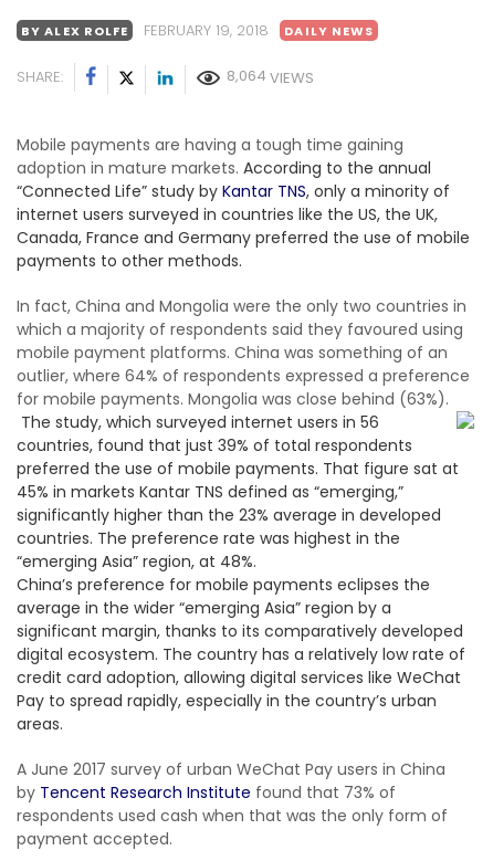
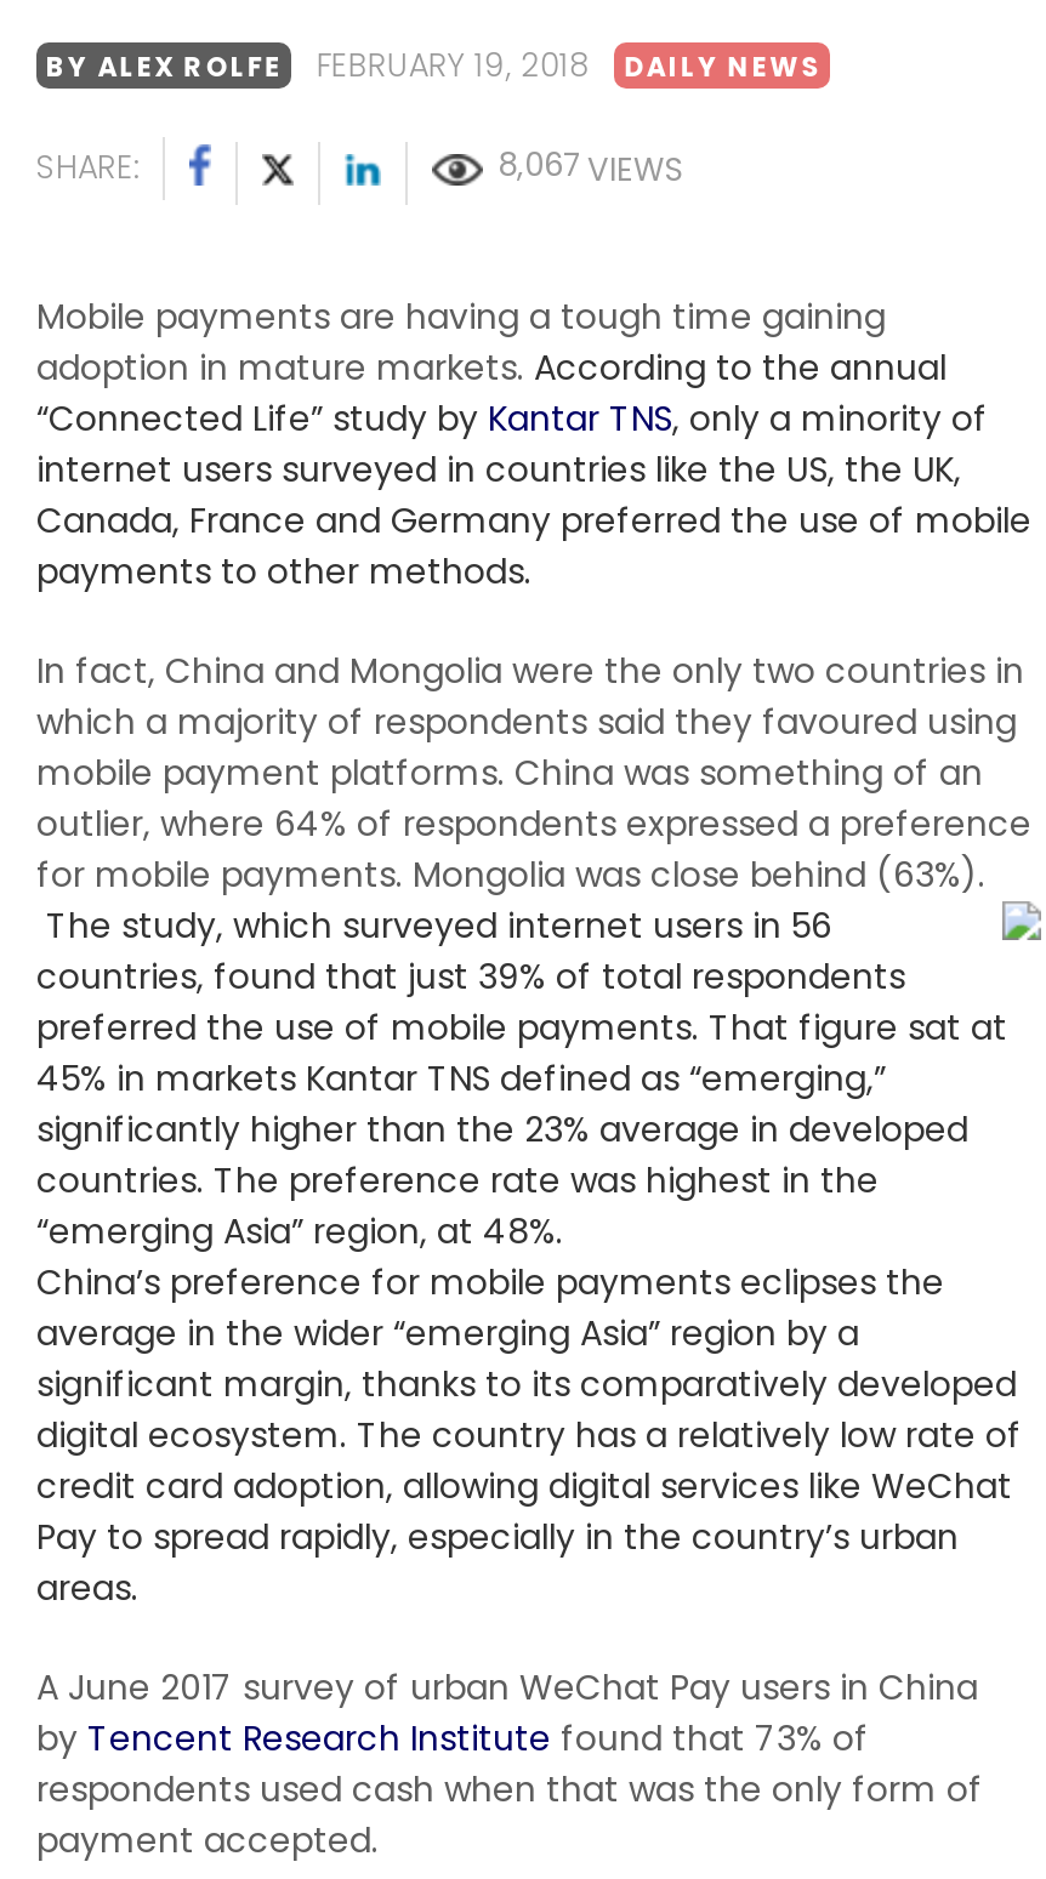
[227,65,314,89] 8,064 VIEWS -> [498,142,684,193] 8,067 VIEWS

